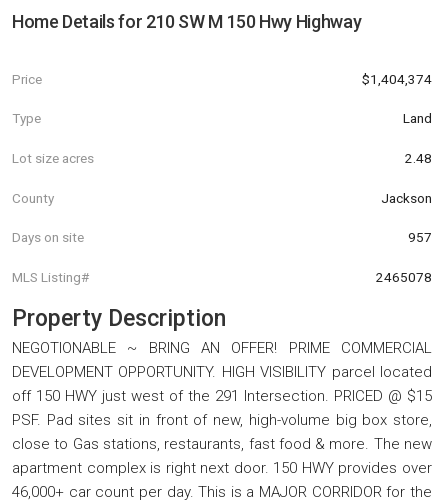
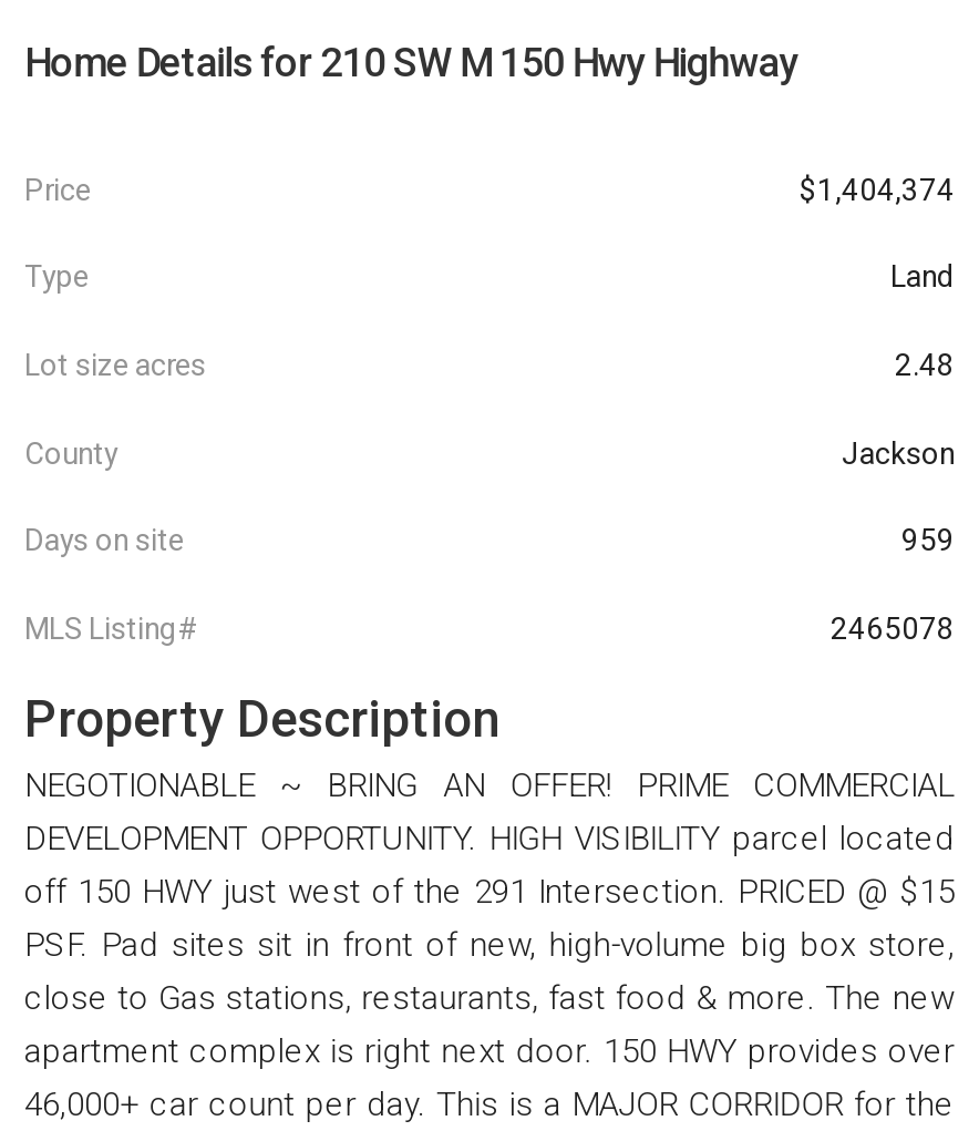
[408,229,432,245] 957 -> [901,522,955,558] 959

